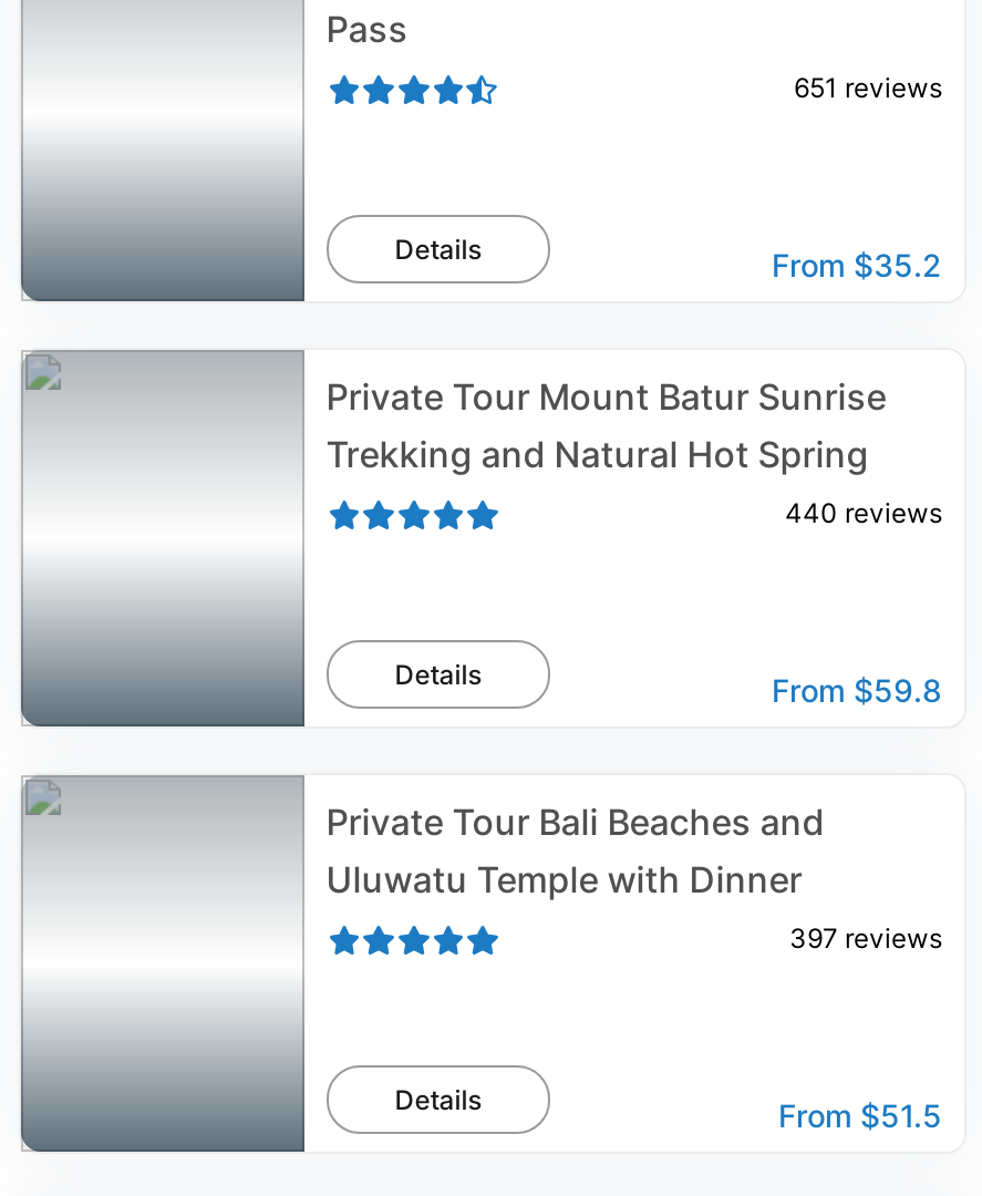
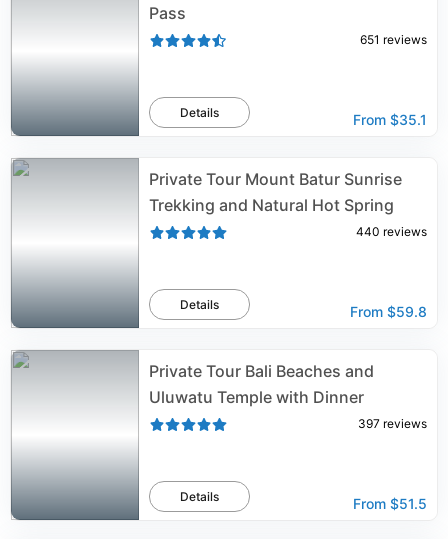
[772,246,942,283] From $35.2 -> [353,111,427,128] From $35.1

